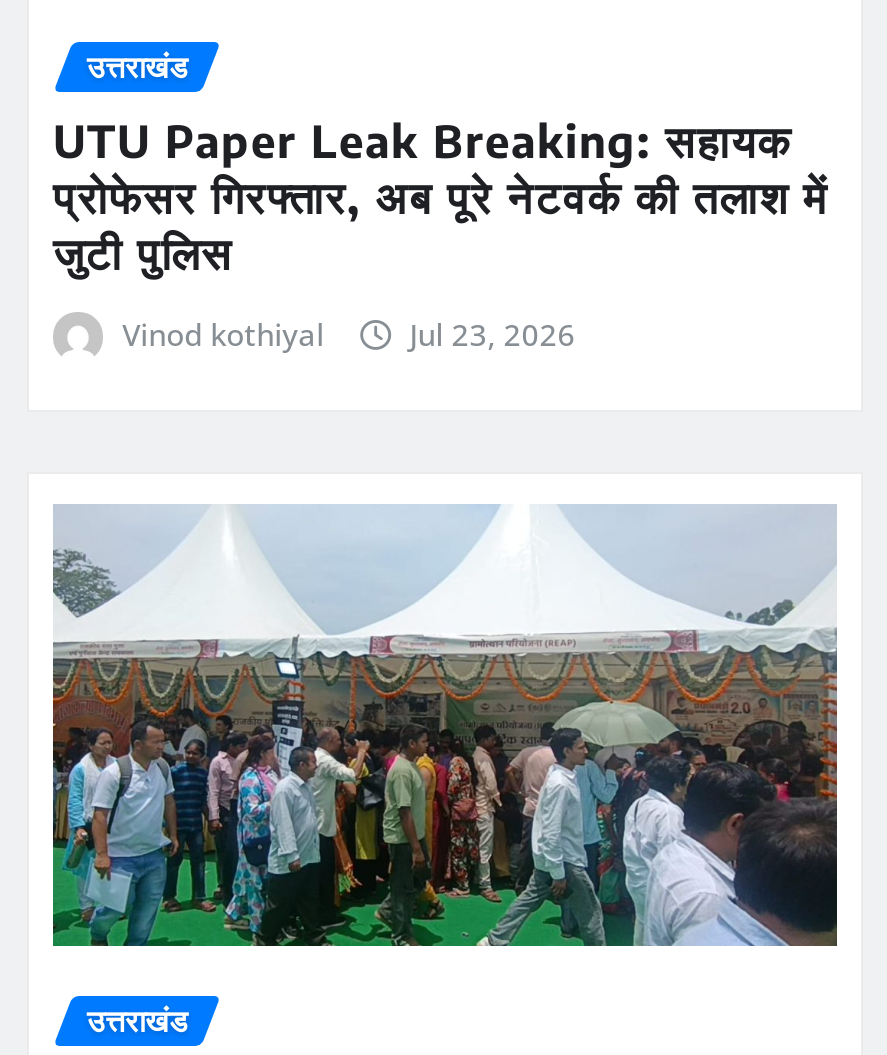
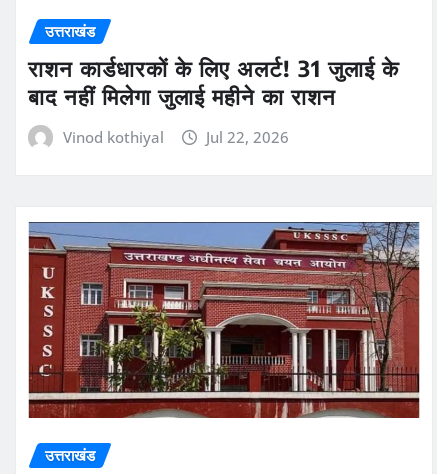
[53,112,827,280] UTU Paper Leak Breaking: सहायक | प्रोफेसर गिरफ्तार, अब पूरे नेटवर्क की तलाश में | जुटी पुलिस -> [28,53,399,109] राशन कार्डधारकों के लिए अलर्ट! 31 जुलाई के | बाद नहीं मिलेगा जुलाई महीने का राशन
[409,314,575,354] Jul 23, 2026 -> [206,126,289,146] Jul 22, 2026
[51,505,839,949] [image] -> [28,221,420,419] [image]

